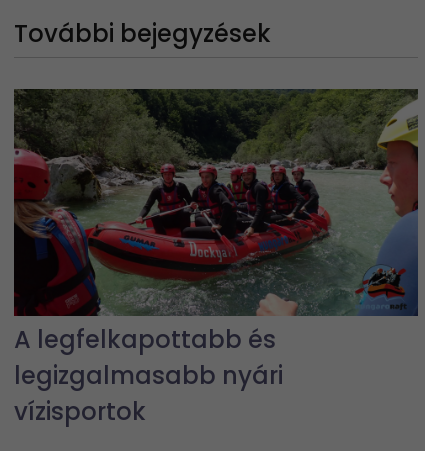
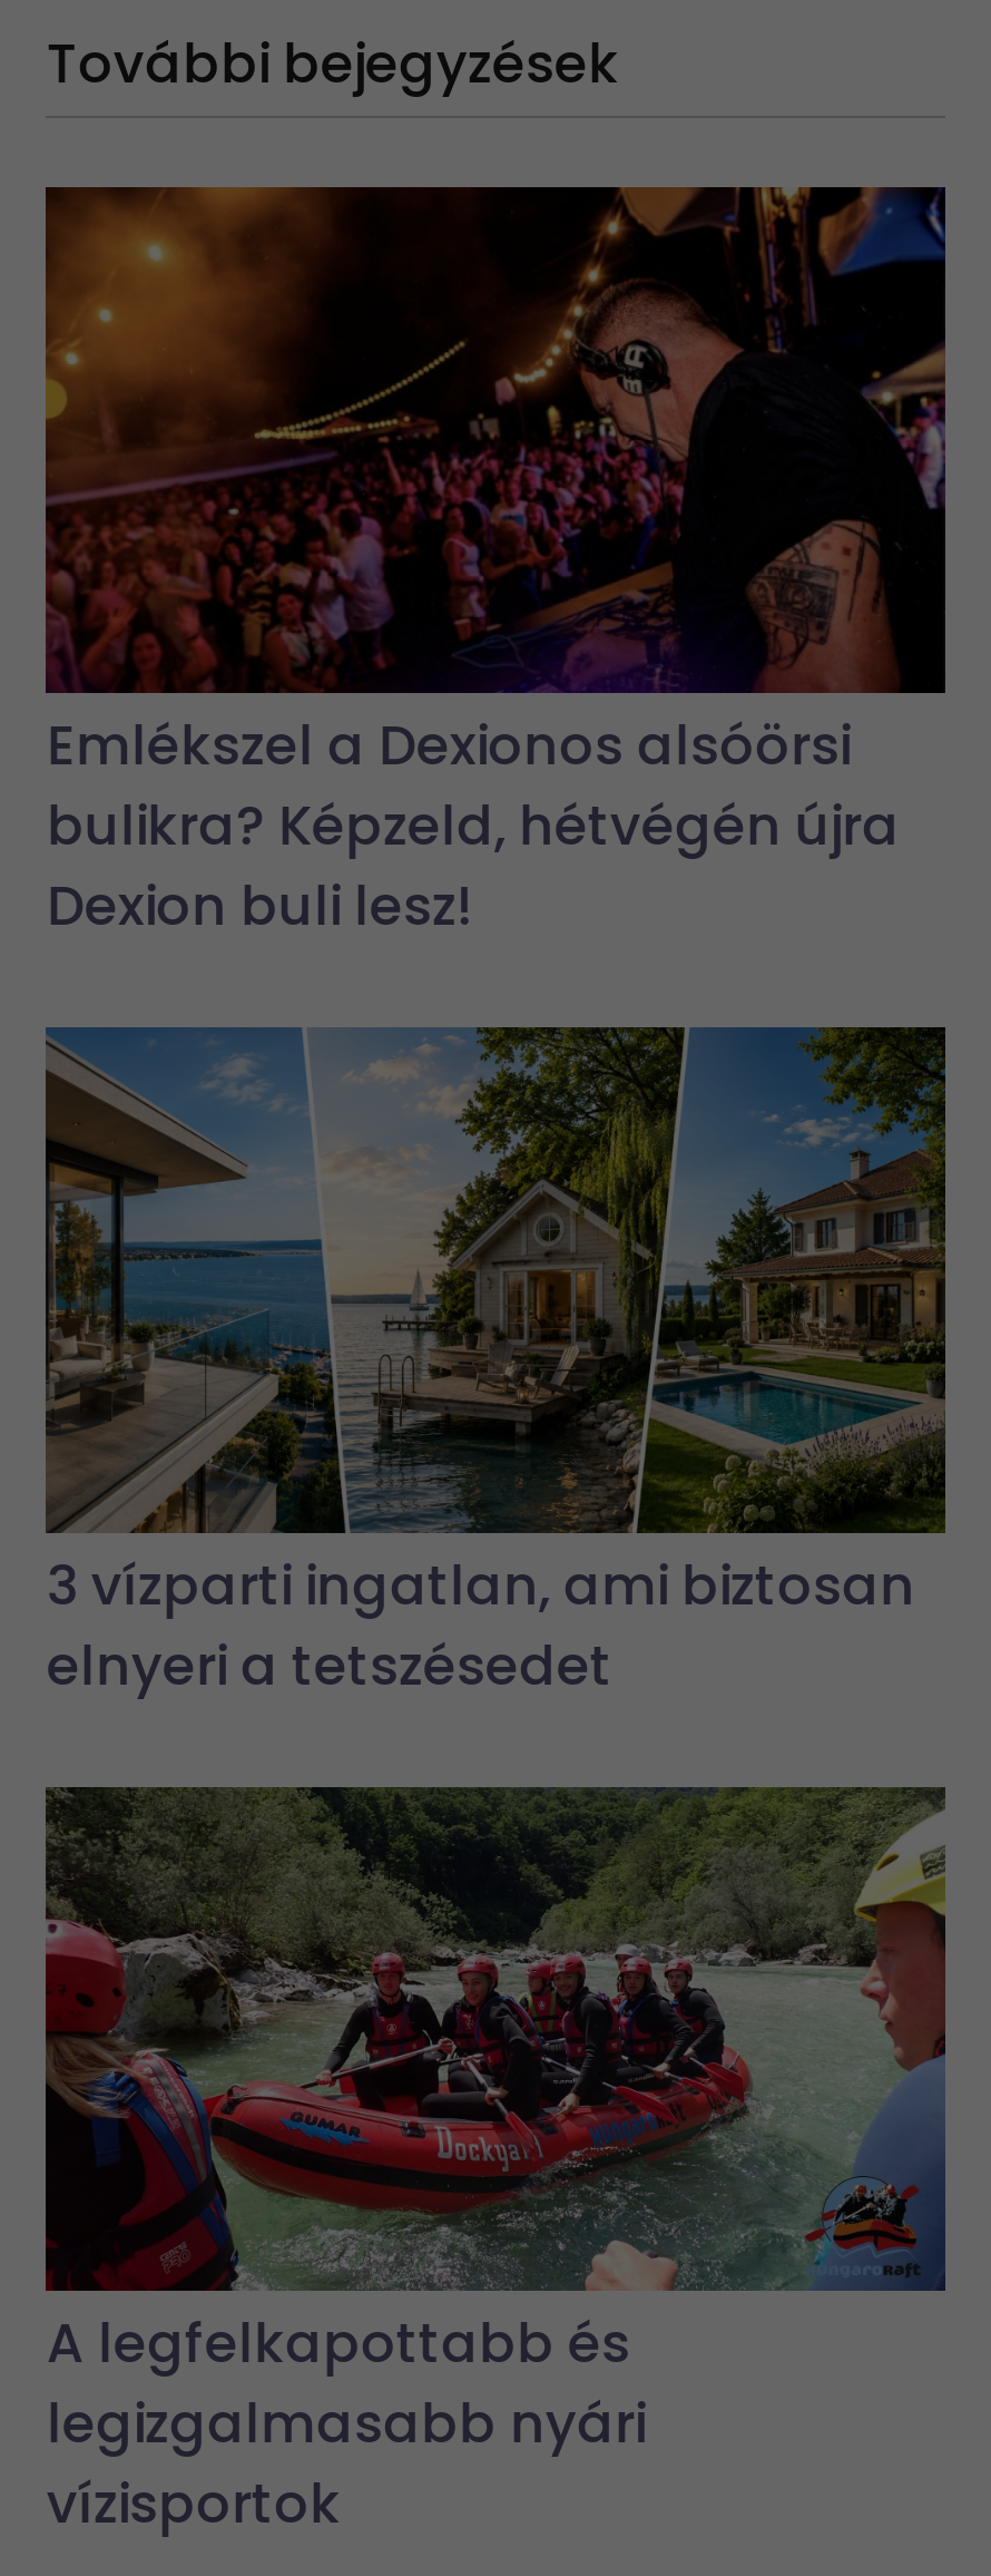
none -> [43,185,948,942] [image] | Emlékszel a Dexionos alsóörsi | bulikra? Képzeld, hétvégén újra | Dexion buli lesz!
none -> [43,1025,948,1702] [image] | 3 vízparti ingatlan, ami biztosan | elnyeri a tetszésedet

